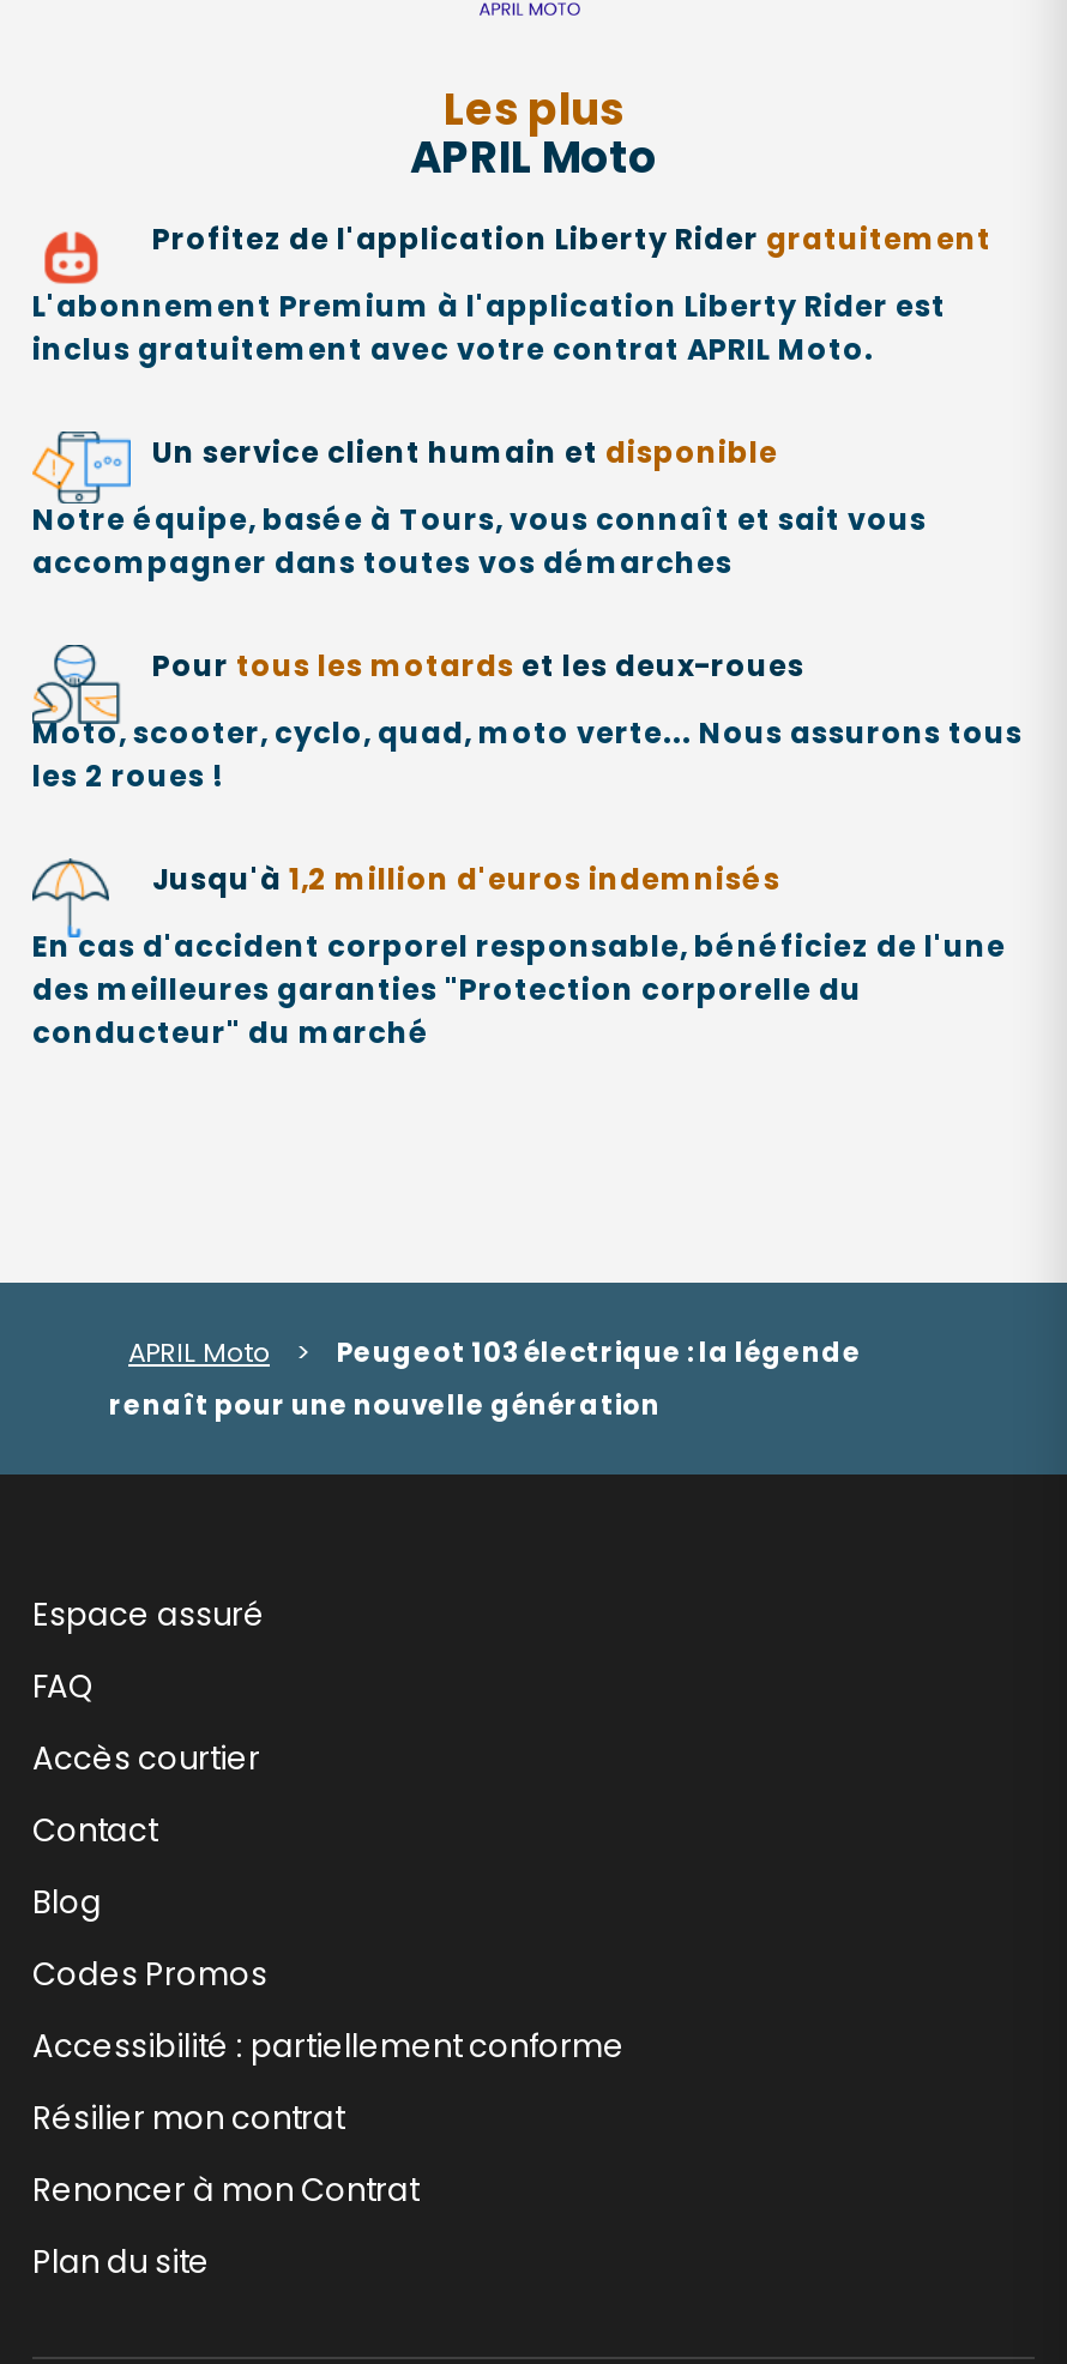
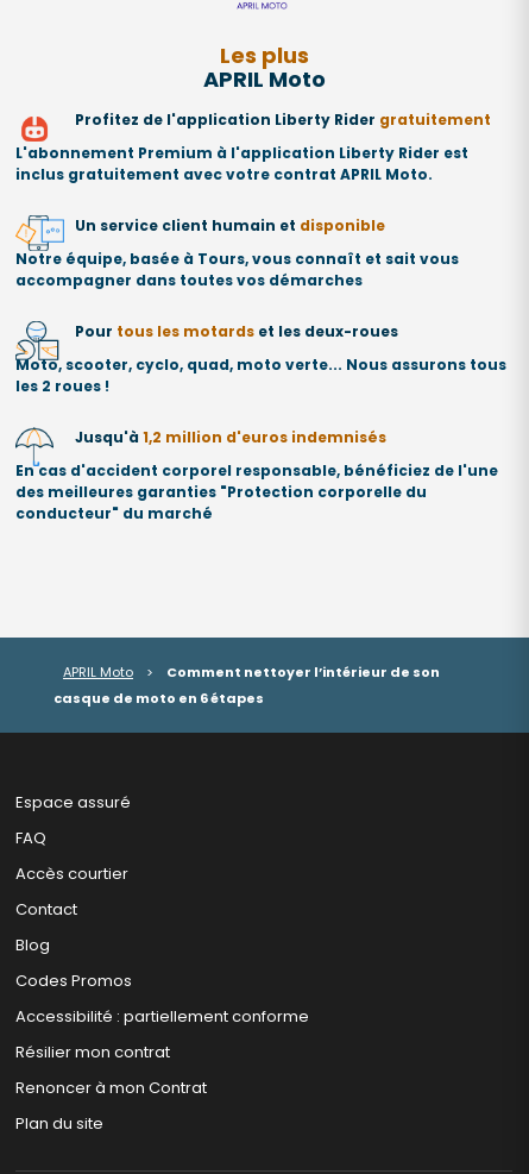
[109,1333,862,1424] APRIL Moto > Peugeot 103 électrique : la légende | renaît pour une nouvelle génération -> [53,663,440,708] APRIL Moto > Comment nettoyer l’intérieur de son | casque de moto en 6 étapes

